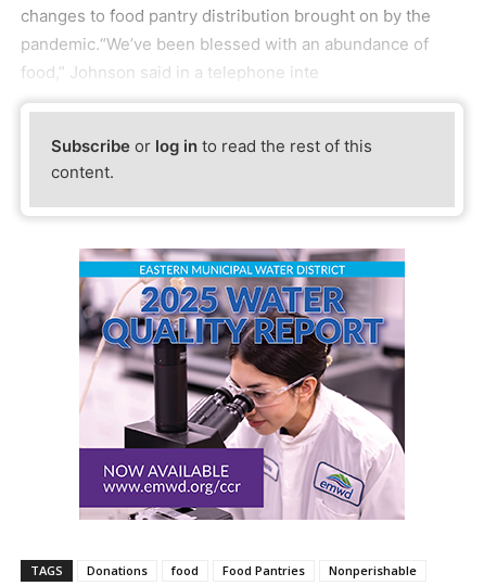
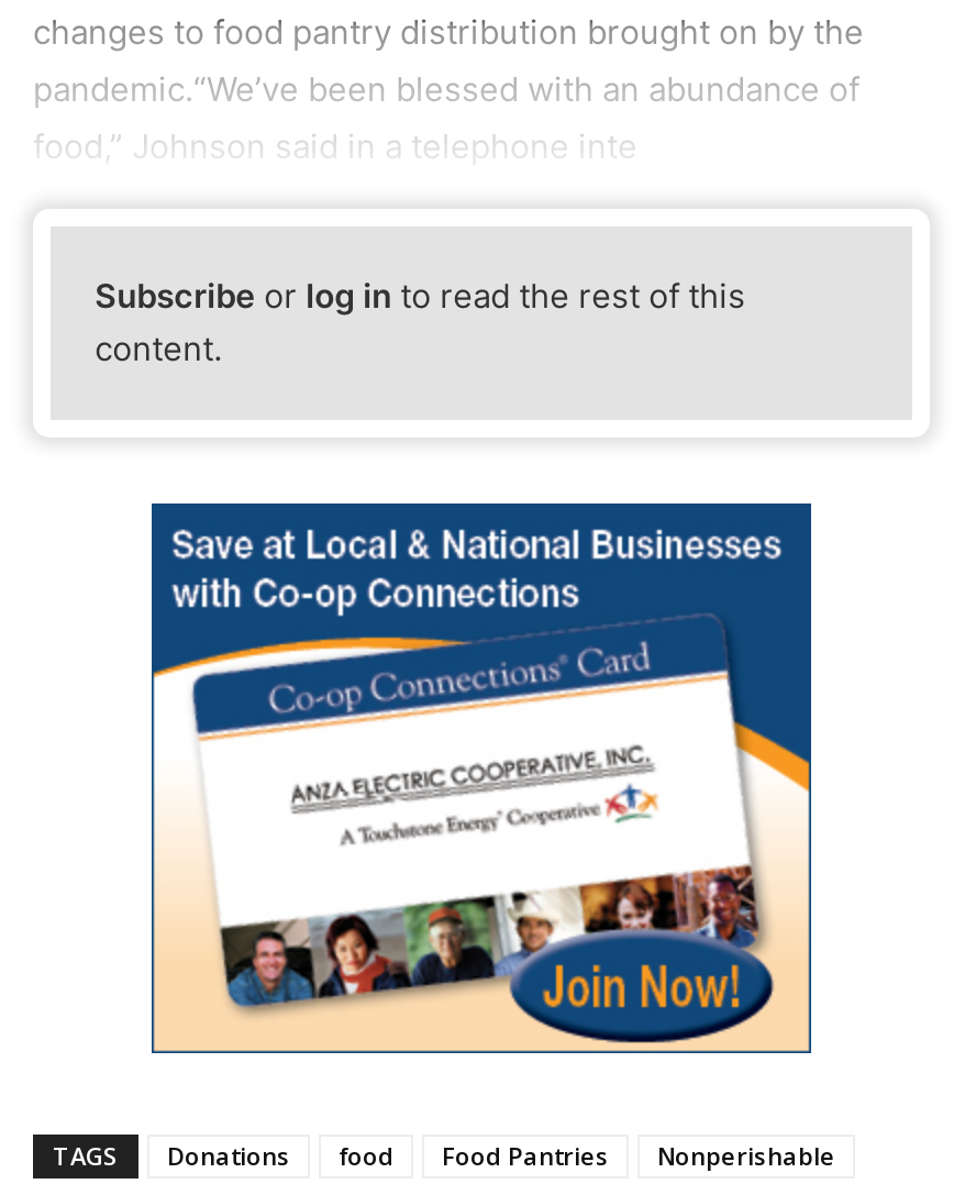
[78,247,406,520] [image] -> [149,501,813,1055] [image]

